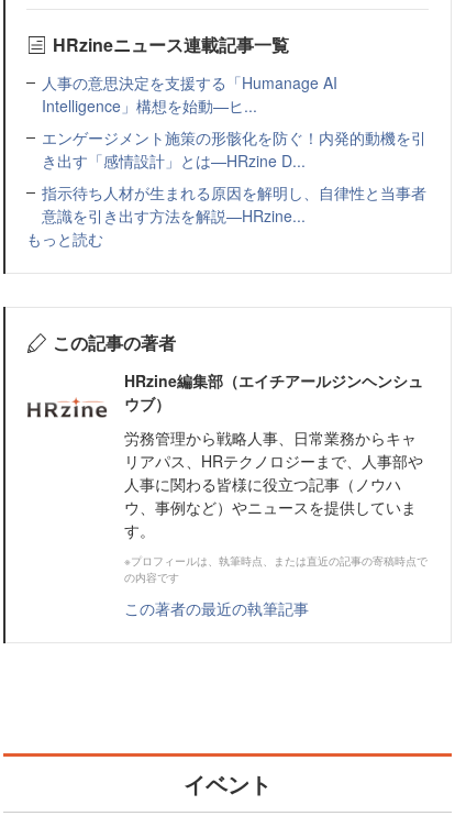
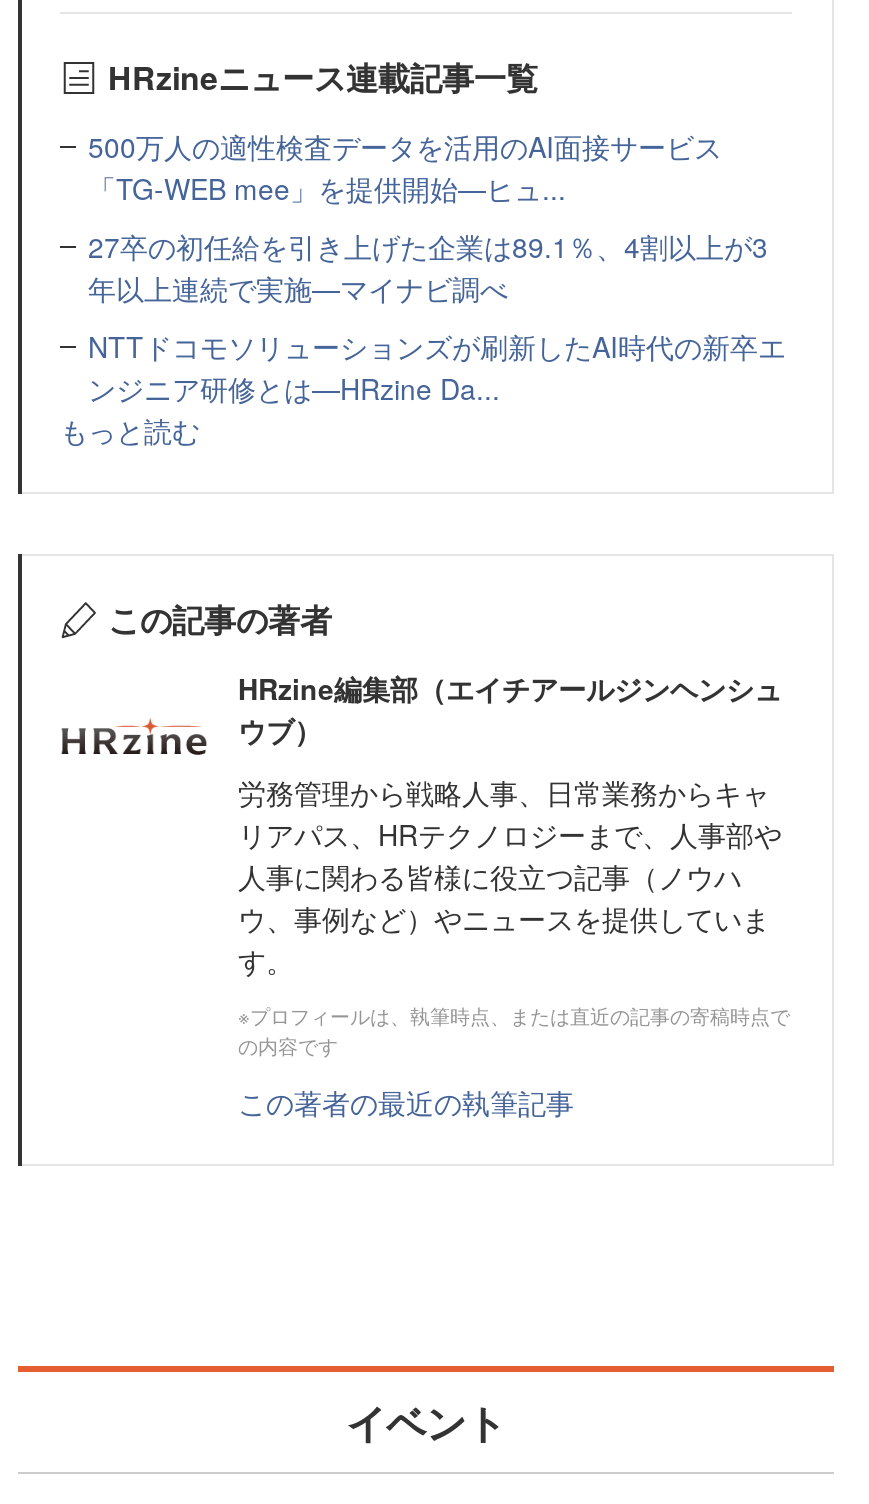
[42,71,426,226] 人事の意思決定を支援する「Humanage AI | Intelligence」構想を始動—ヒ... | エンゲージメント施策の形骸化を防ぐ！内発的動機を引 | き出す「感情設計」とは—HRzine D... | 指示待ち人材が生まれる原因を解明し、自律性と当事者 | 意識を引き出す方法を解説—HRzine... -> [88,126,786,408] 500万人の適性検査データを活用のAI面接サービス | 「TG-WEB mee」を提供開始—ヒュ... | 27卒の初任給を引き上げた企業は89.1％、4割以上が3 | 年以上連続で実施—マイナビ調べ | NTTドコモソリューションズが刷新したAI時代の新卒エ | ンジニア研修とは—HRzine Da...

